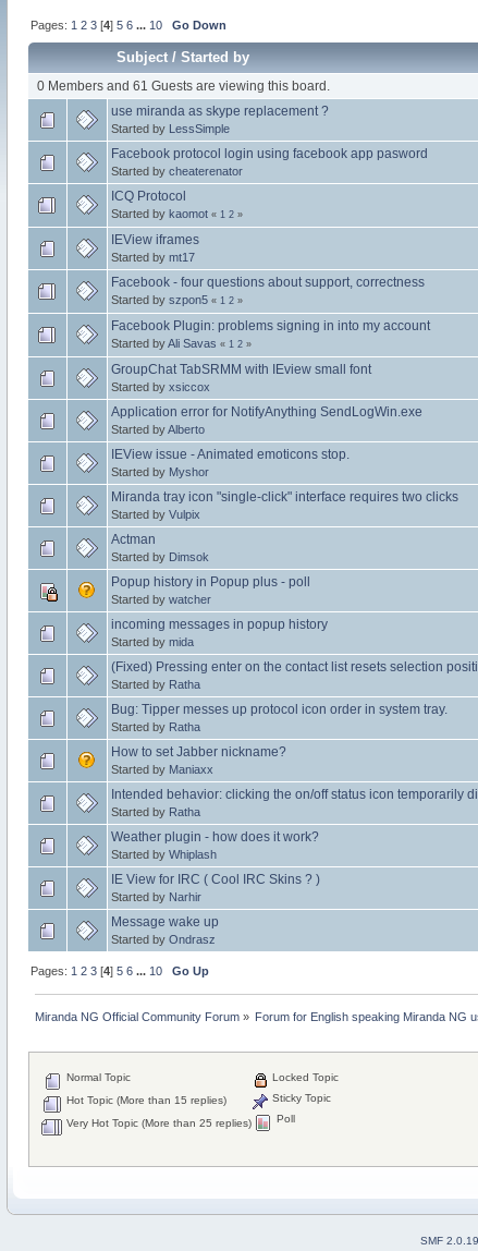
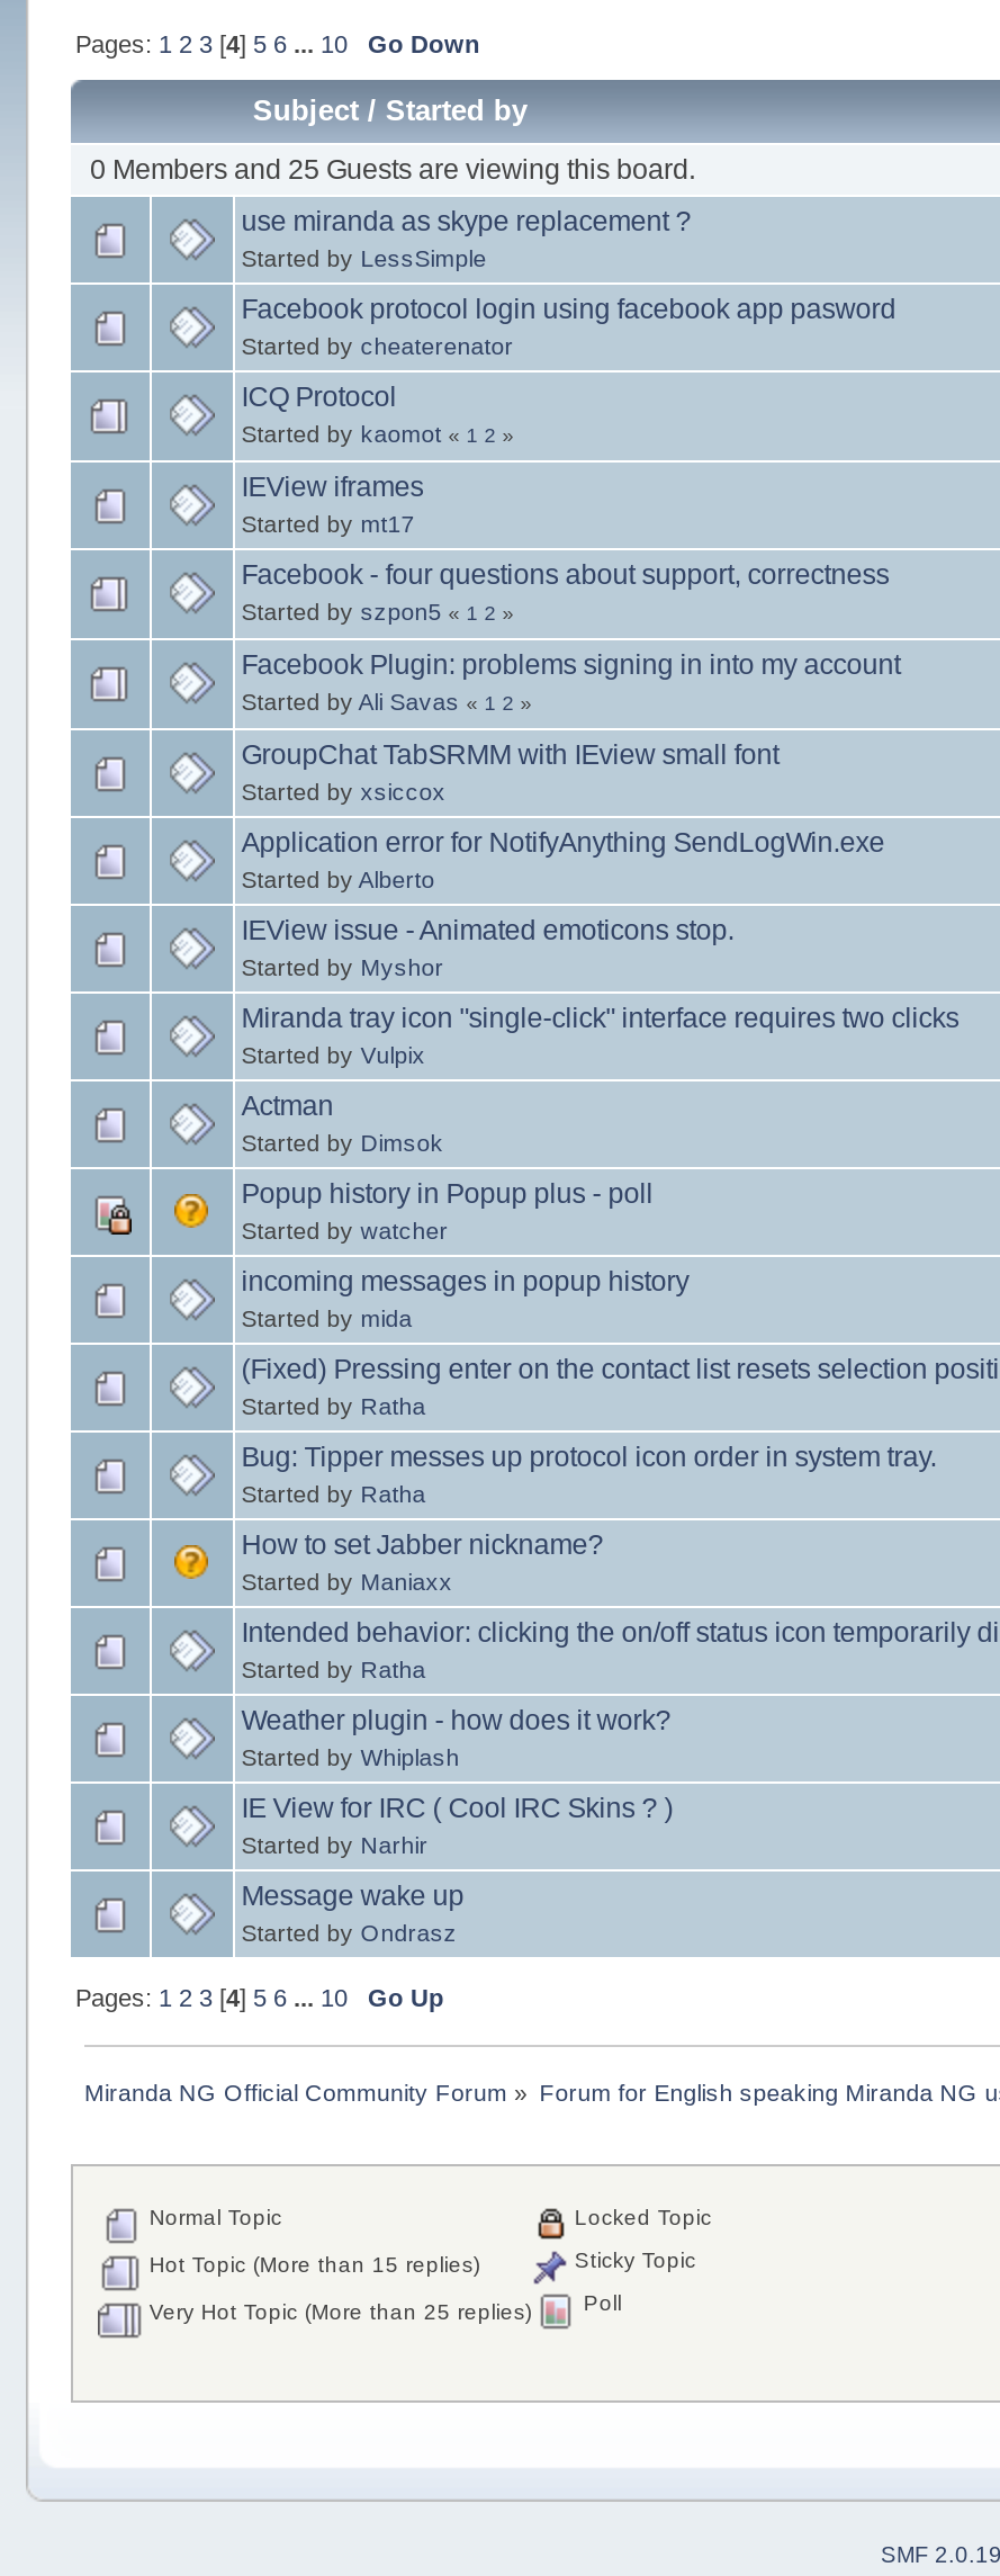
[37,78,330,93] 0 Members and 61 Guests are viewing this board. -> [90,153,695,185] 0 Members and 25 Guests are viewing this board.

